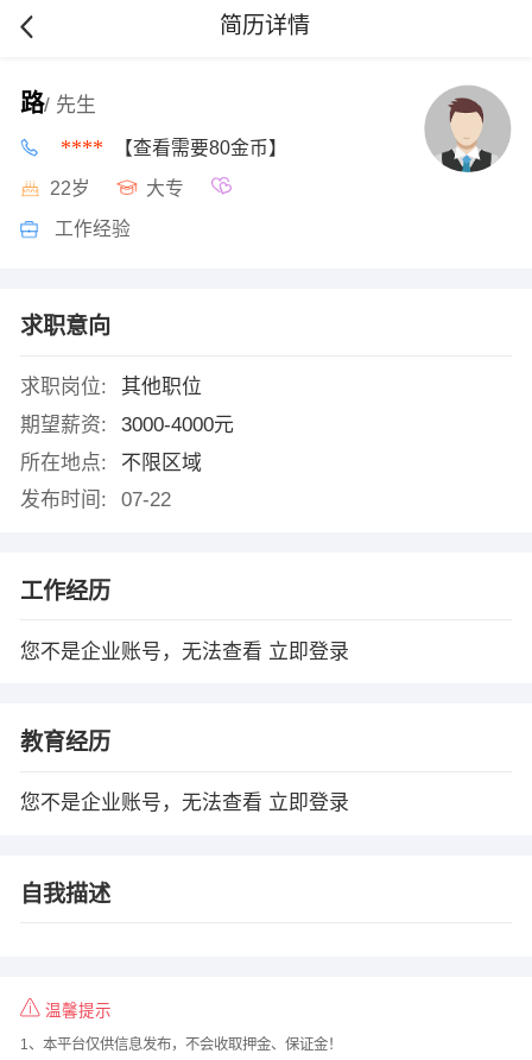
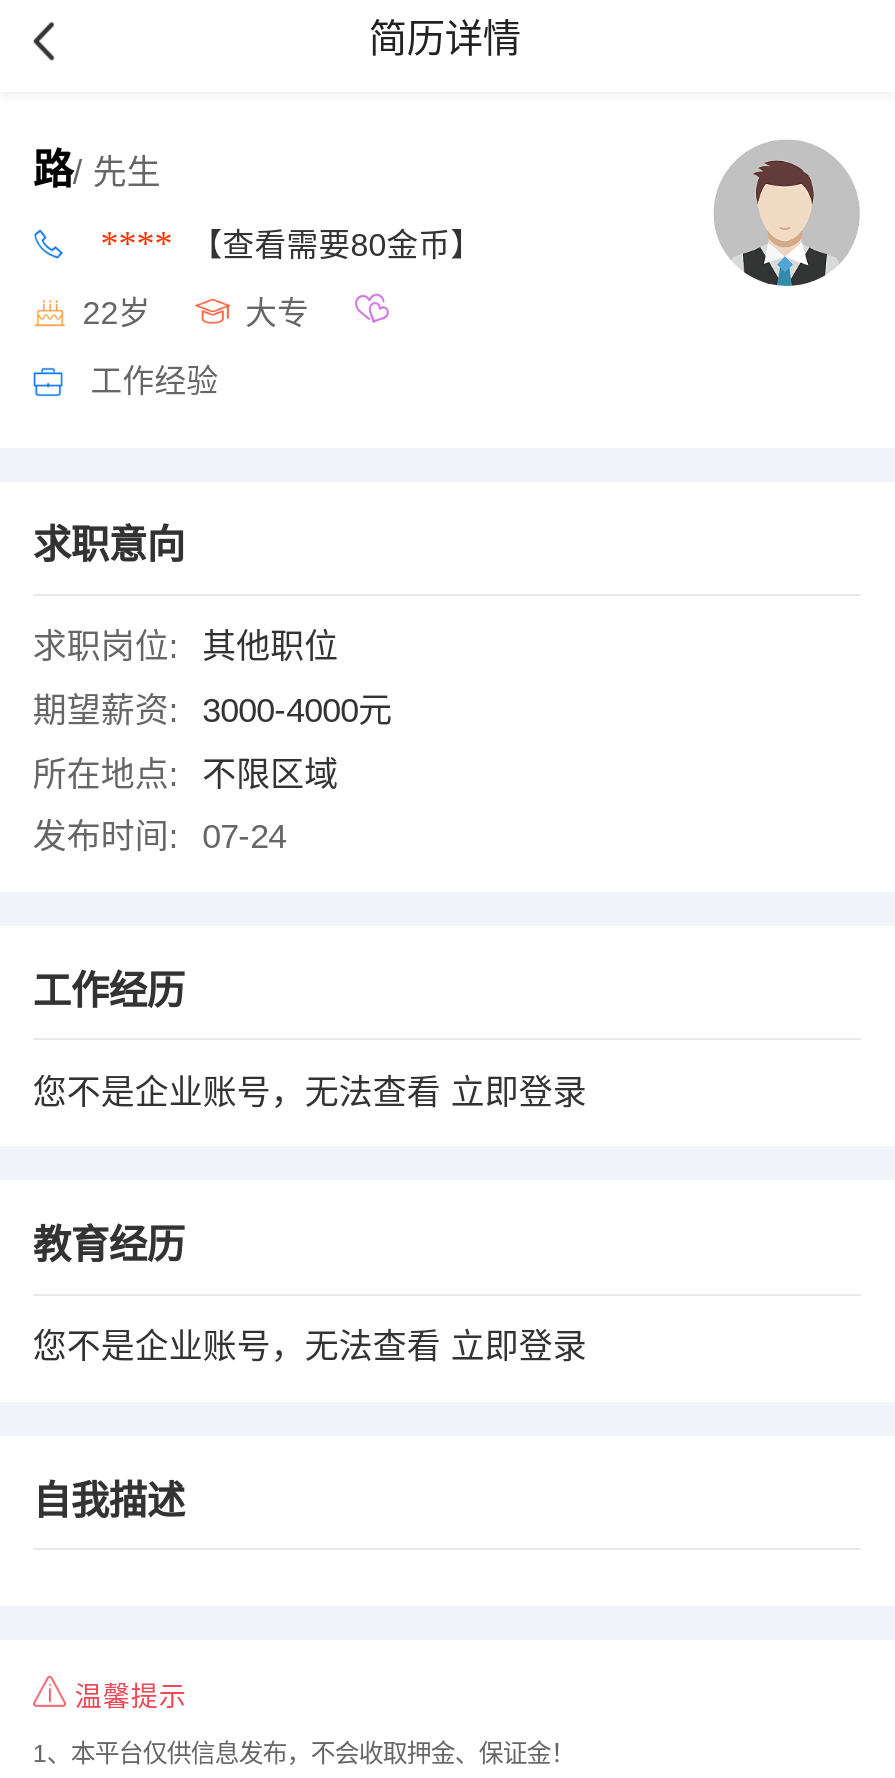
[20,489,171,511] 发布时间: 07-22 -> [33,819,286,857] 发布时间: 07-24

